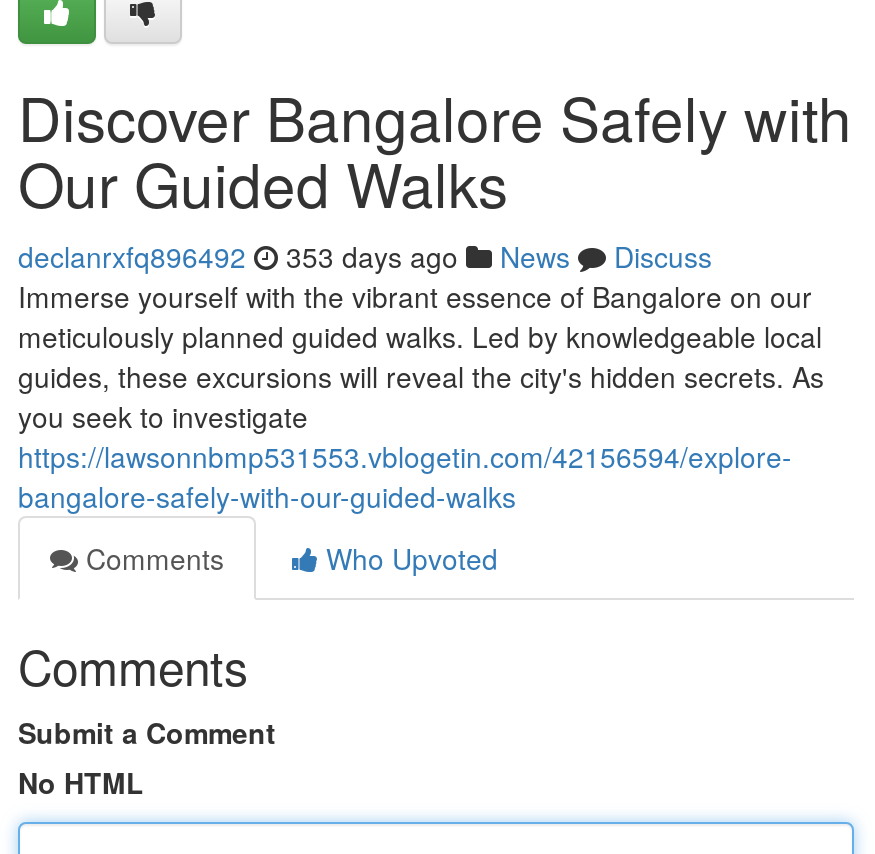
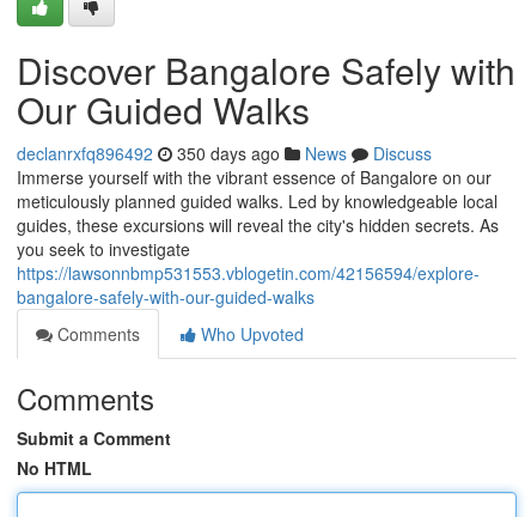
[18,236,712,276] declanrxfq896492 353 days ago News Discuss -> [17,141,432,165] declanrxfq896492 350 days ago News Discuss

